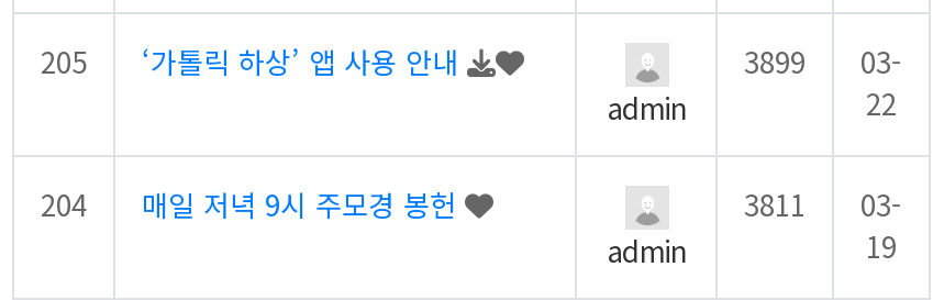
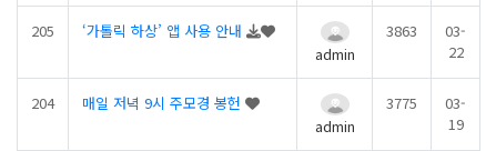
[744,41,902,82] 3899 03- -> [386,20,466,41] 3863 03-
[744,184,902,225] 3811 03- -> [386,92,466,113] 3775 03-

